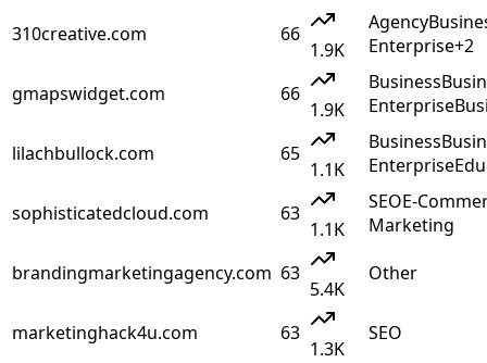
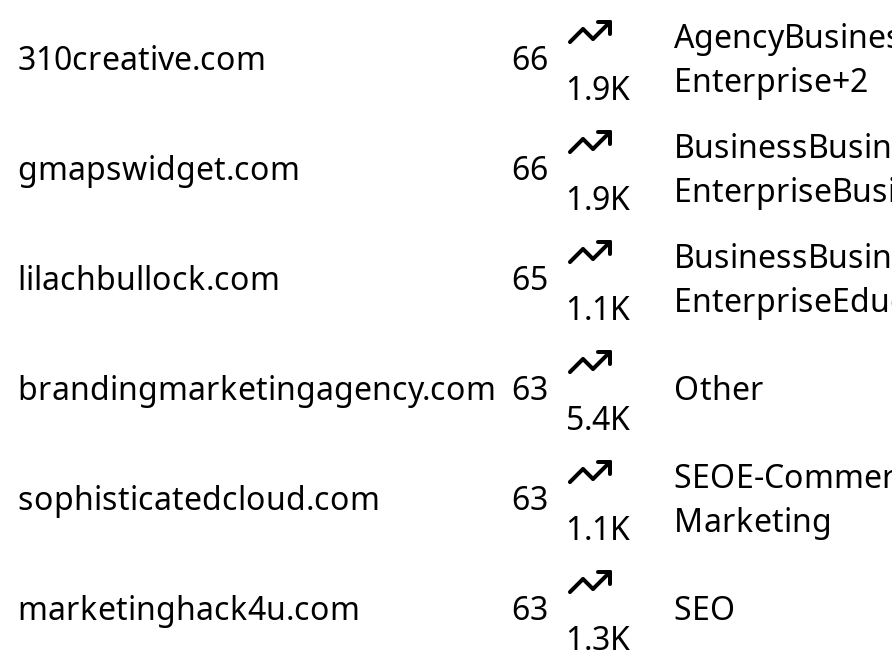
moved [12,201,454,241] -> [18,476,832,550]: sophisticatedcloud.com | 63 | 1.1K | Marketing
moved [12,261,345,301] -> [18,366,630,440]: brandingmarketingagency.com 63 | 5.4K
moved [369,261,417,285] -> [674,366,764,410]: Other

